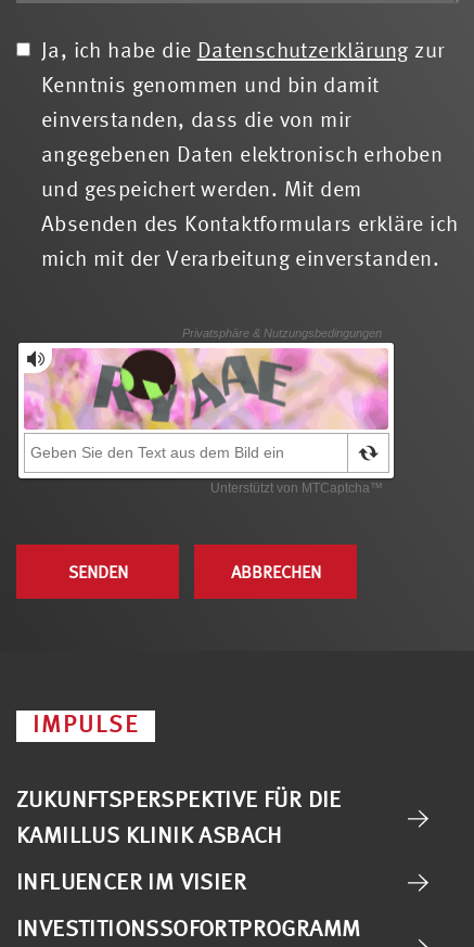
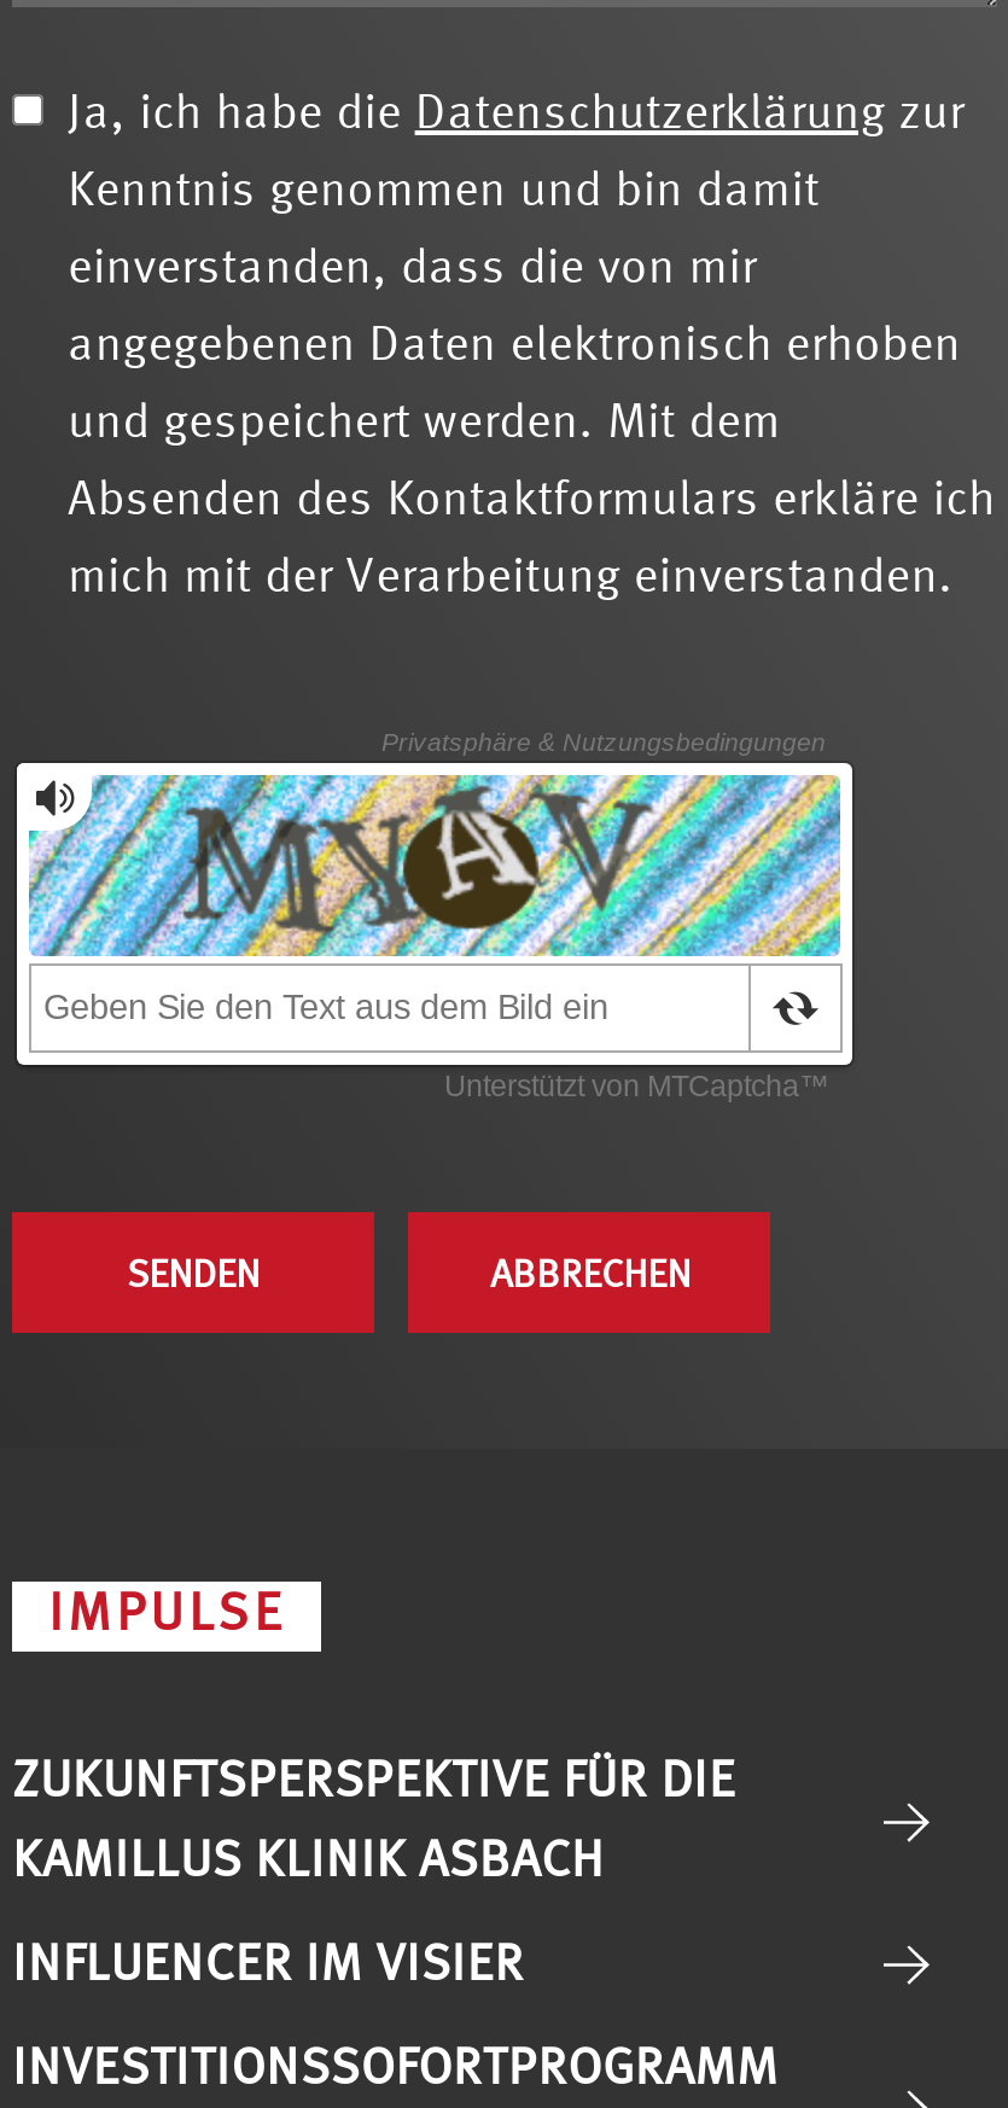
[23,347,389,431] [image] -> [27,773,843,959] [image]

